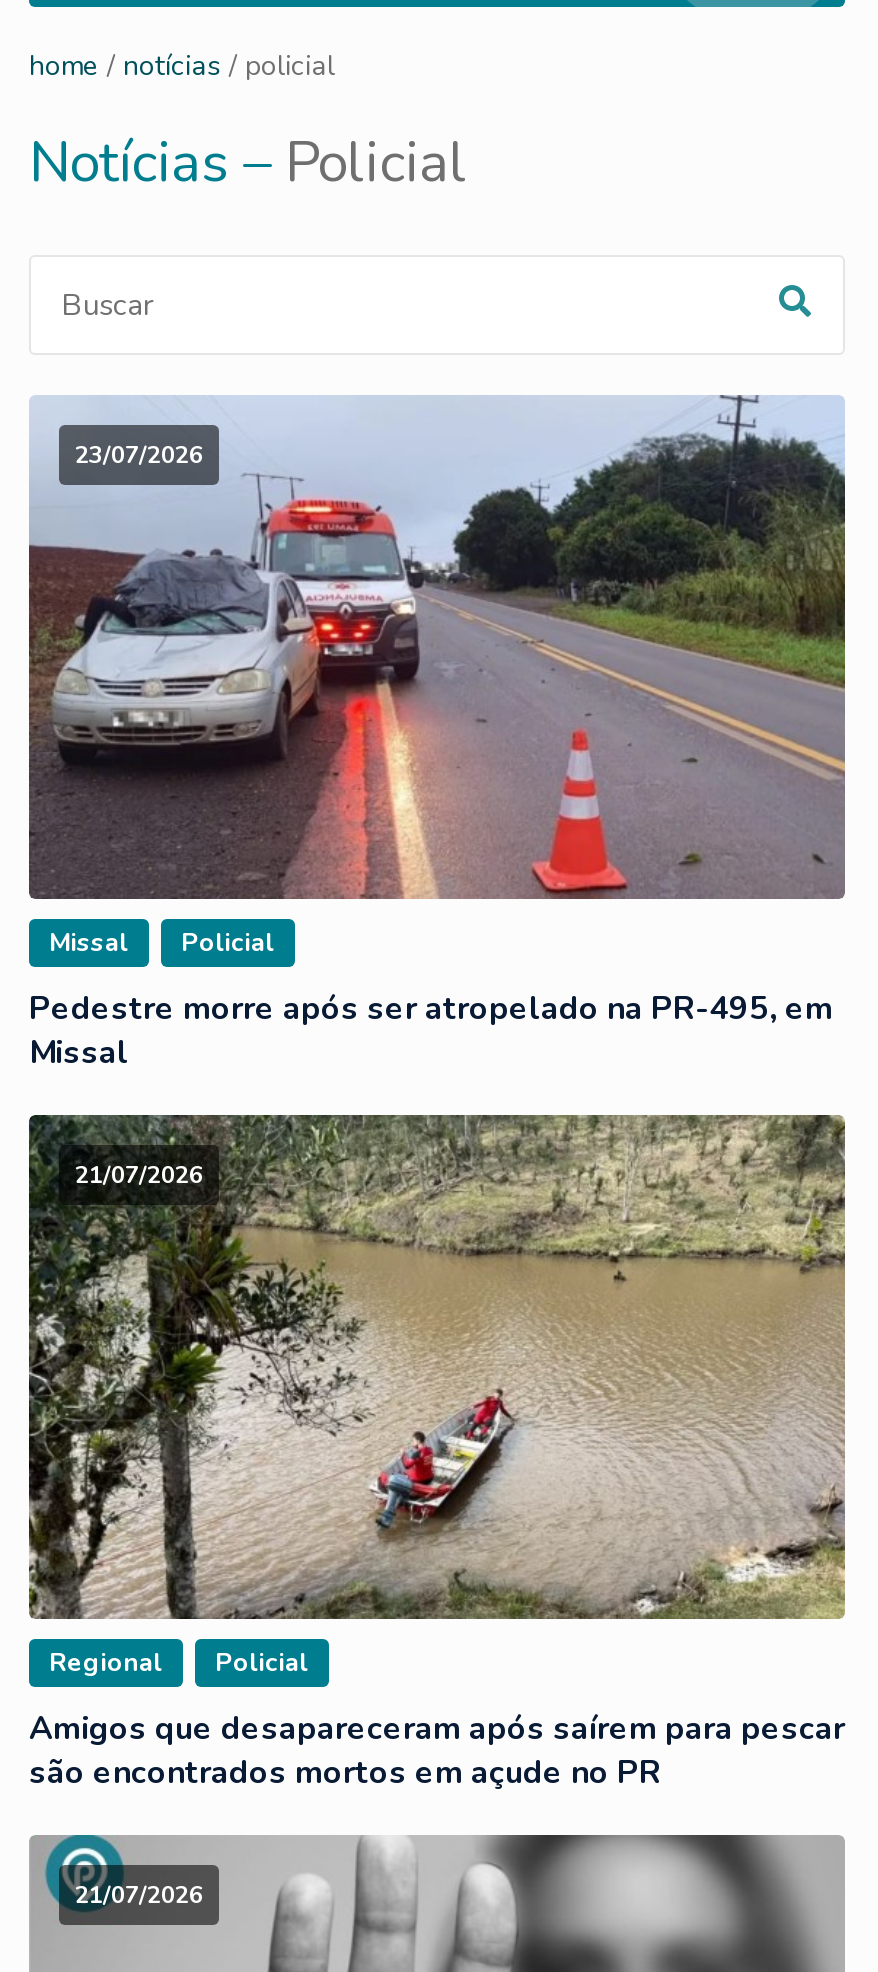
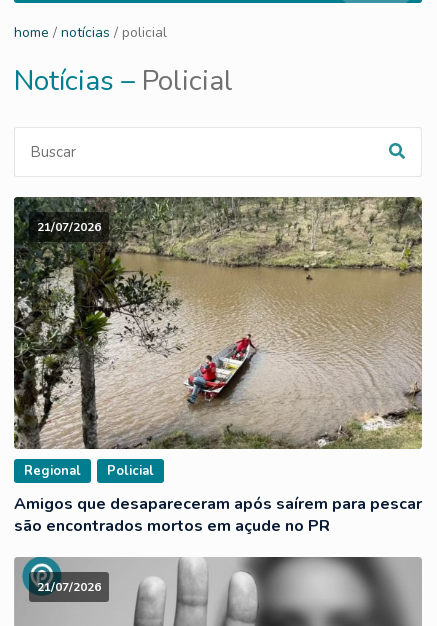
[29,394,847,900] [image] | 23/07/2026 -> none
[29,925,833,1075] Missal | Policial | Pedestre morre após ser atropelado na PR-495, em | Missal -> none

